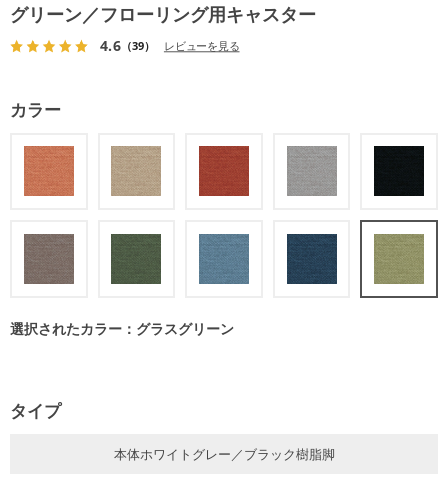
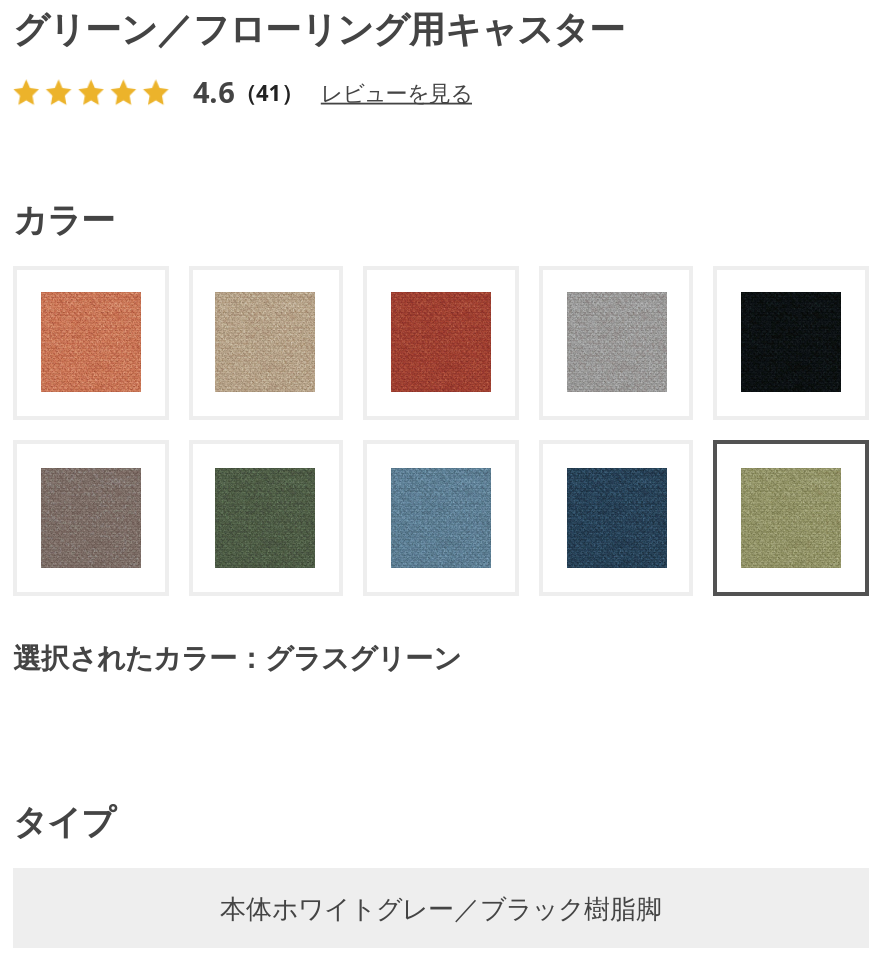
[100,35,239,55] 4.6（39） レビューを見る -> [193,70,472,110] 4.6（41） レビューを見る

